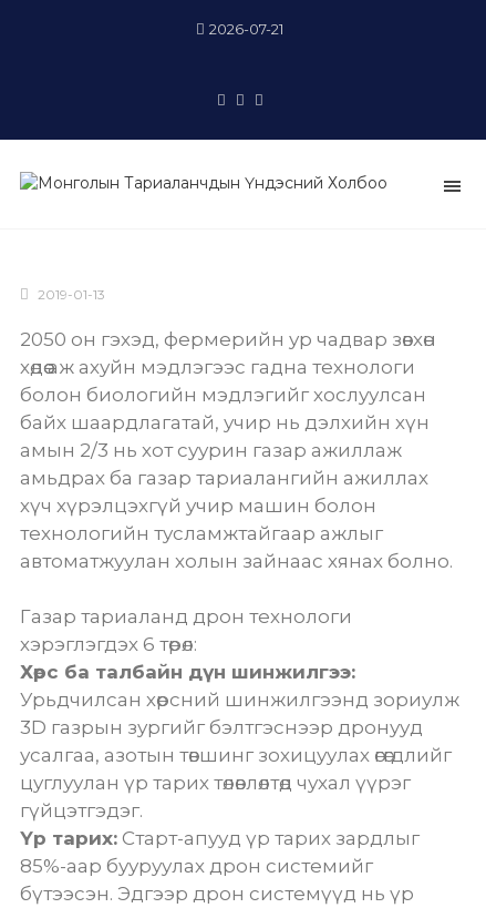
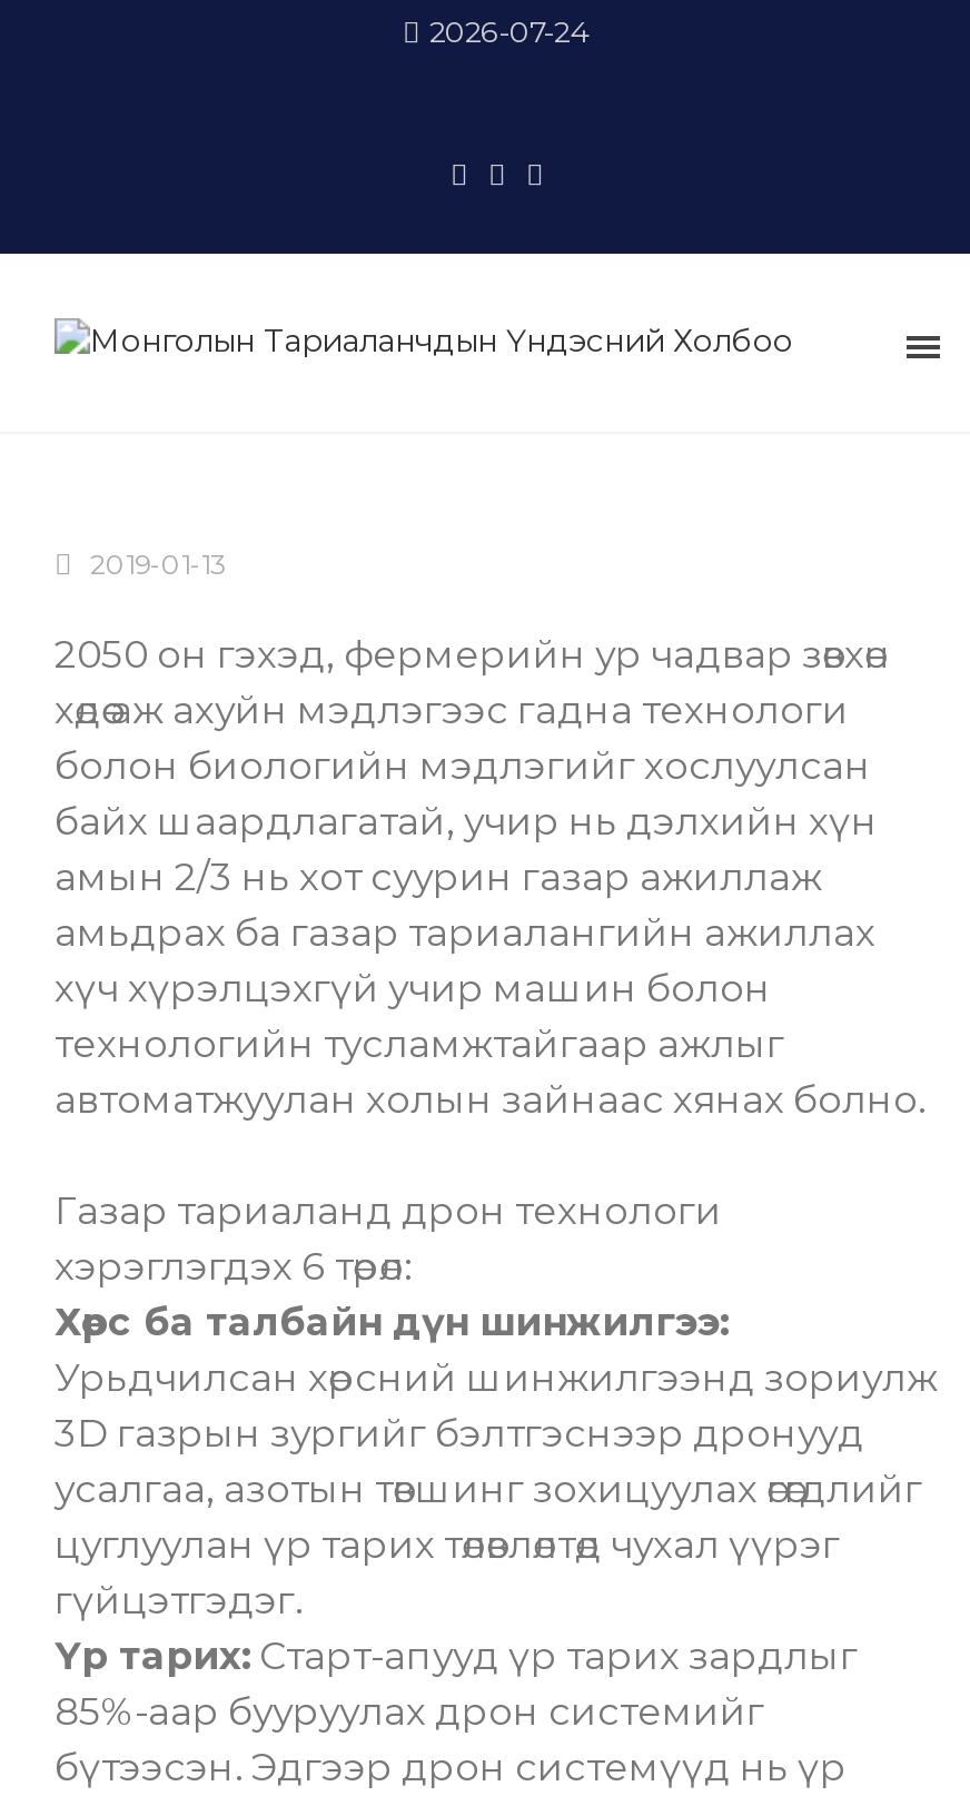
[209,20,283,38] 2026-07-21 -> [429,13,587,49] 2026-07-24

